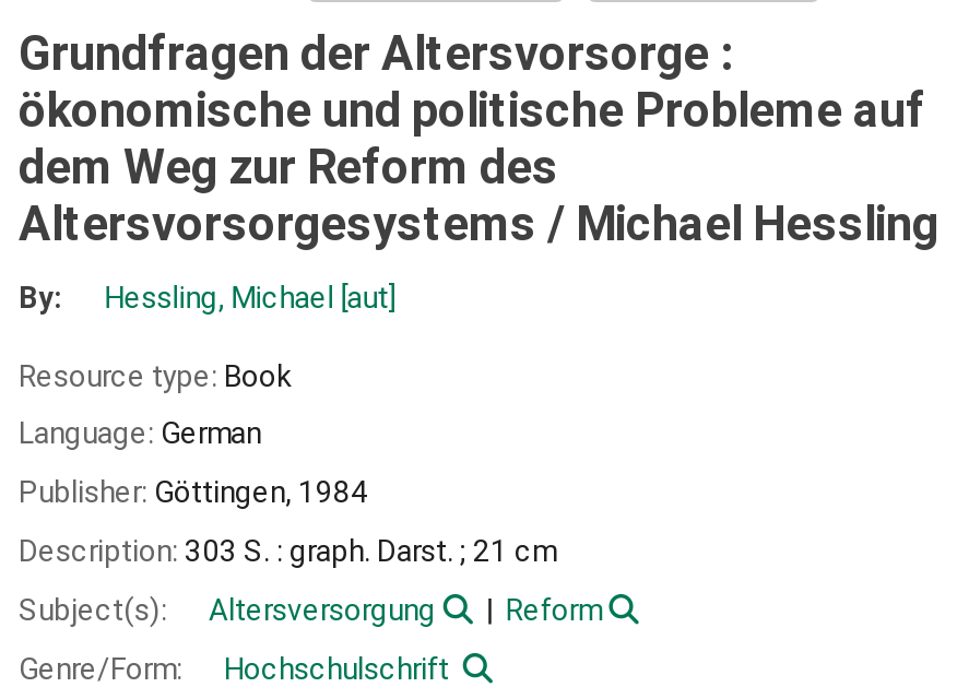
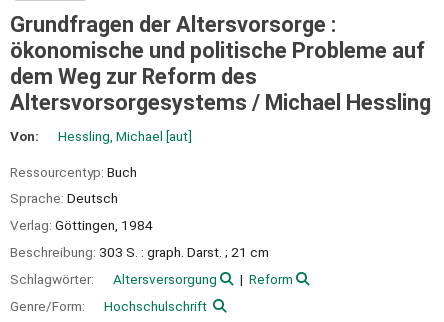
[19,279,62,314] By: -> [10,128,39,144] Von:
[19,357,292,392] Resource type: Book -> [10,163,137,179] Ressourcentyp: Buch
[19,416,261,451] Language: German -> [10,190,118,206] Sprache: Deutsch
[19,474,368,509] Publisher: Göttingen, 1984 -> [10,217,153,233] Verlag: Göttingen, 1984
[19,533,556,568] Description: 303 S. : graph. Darst. ; 21 cm -> [10,244,269,260] Beschreibung: 303 S. : graph. Darst. ; 21 cm
[19,591,174,626] Subject(s): -> [10,271,97,287] Schlagwörter:

